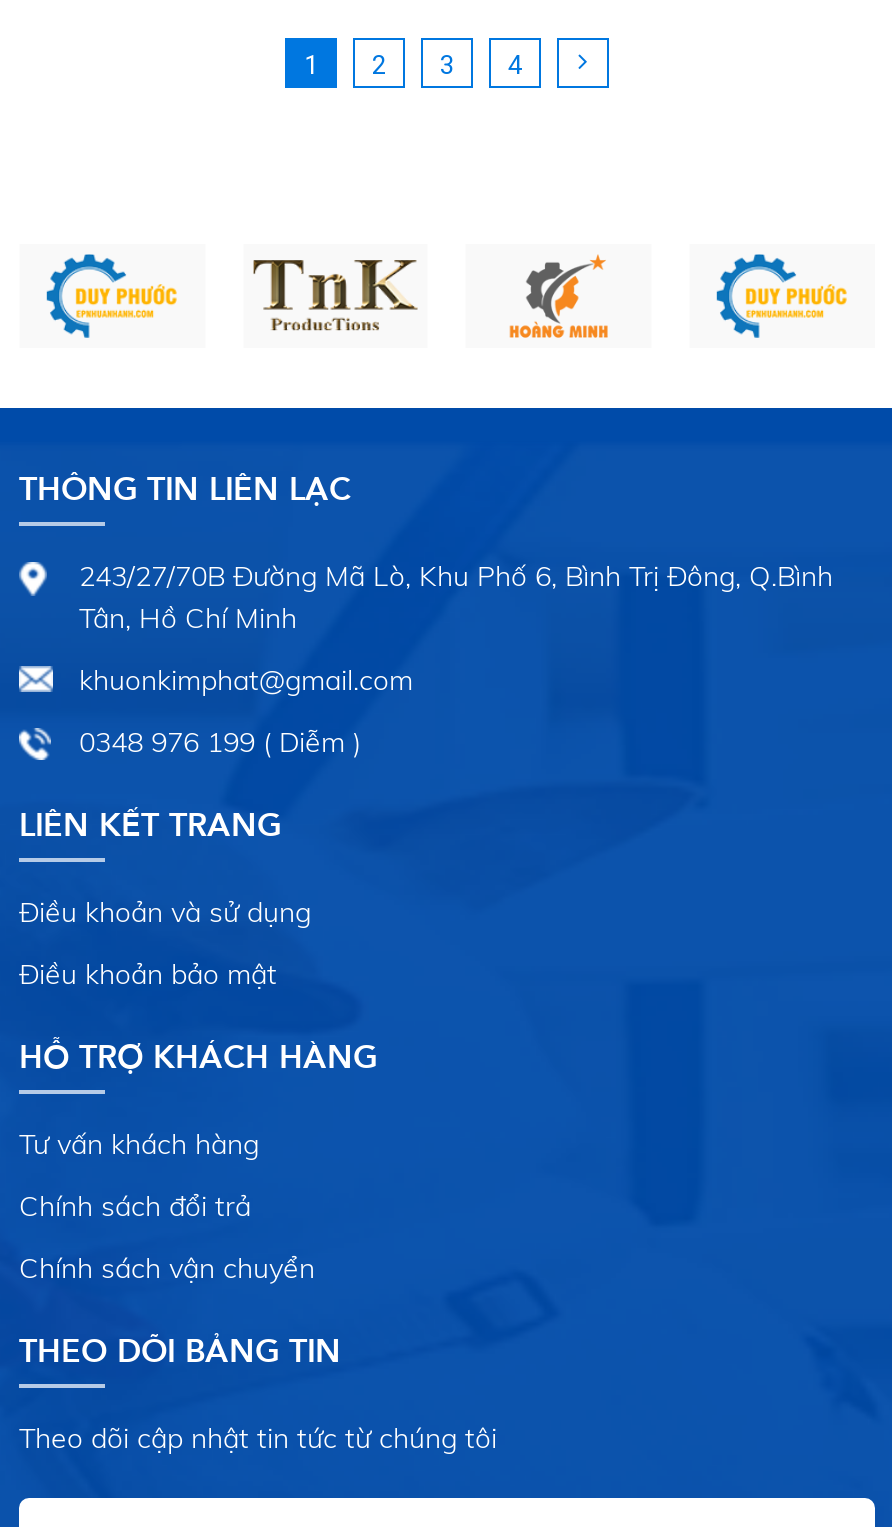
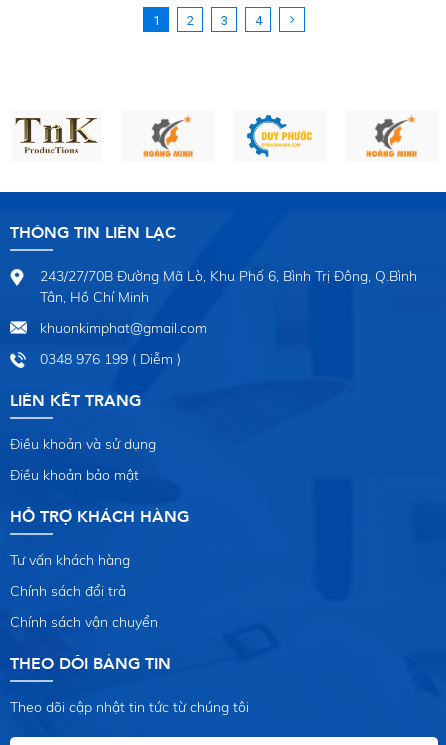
[31,252,191,340] [image] -> [15,115,98,156] [image]
[251,258,417,338] [image] -> [127,116,207,158] [image]
[493,254,623,340] [image] -> [246,114,313,158] [image]
[715,252,849,340] [image] -> [359,115,423,158] [image]

